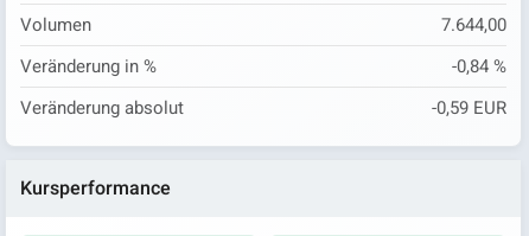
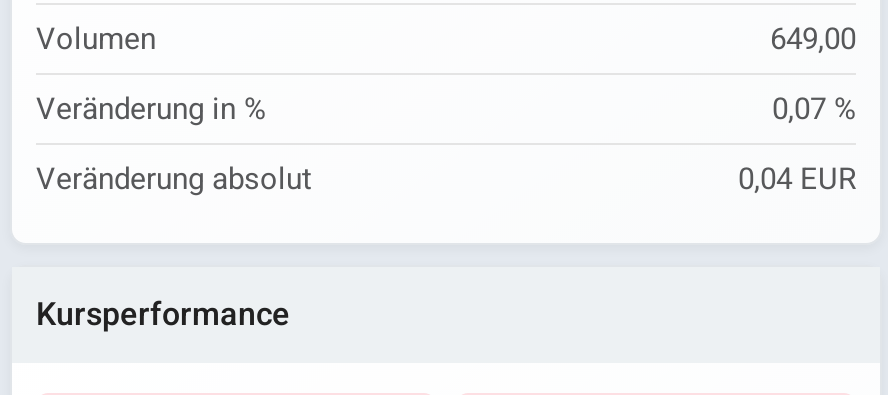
[441,12,506,39] 7.644,00 -> [770,18,856,62] 649,00
[452,54,506,80] -0,84 % -> [772,88,856,132] 0,07 %
[432,95,506,122] -0,59 EUR -> [738,158,856,202] 0,04 EUR

